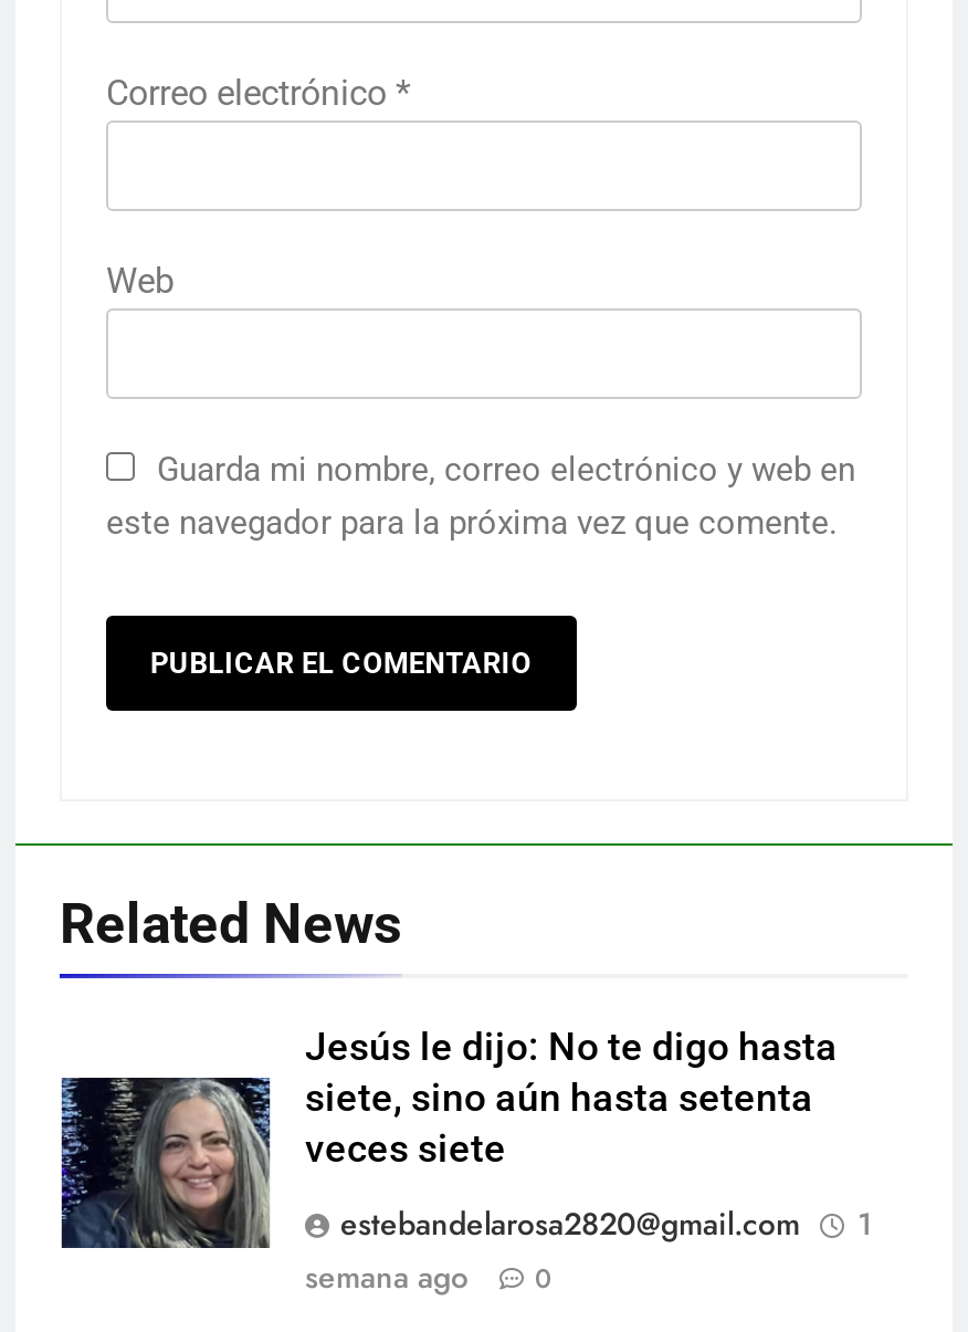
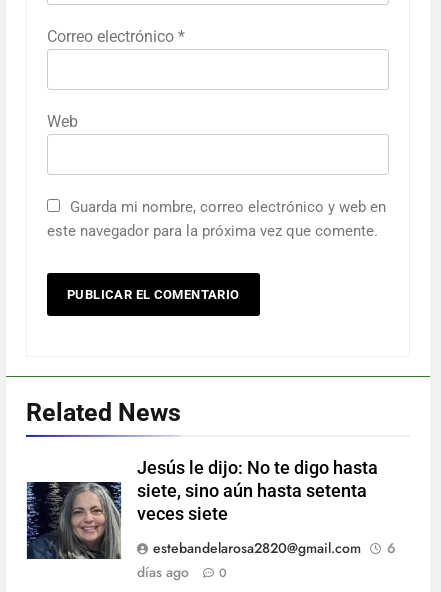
[340,1201,873,1246] estebandelarosa2820@gmail.com 1 -> [153,538,396,558] estebandelarosa2820@gmail.com 6
[305,1254,469,1299] semana ago -> [137,562,189,582] días ago

